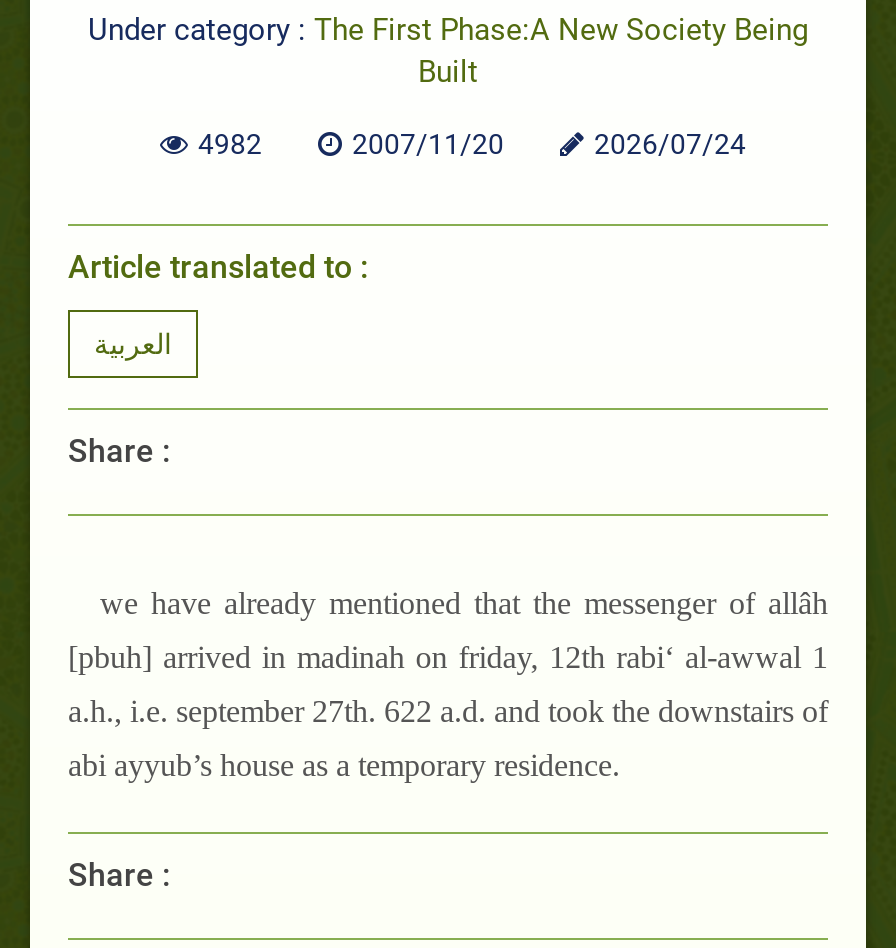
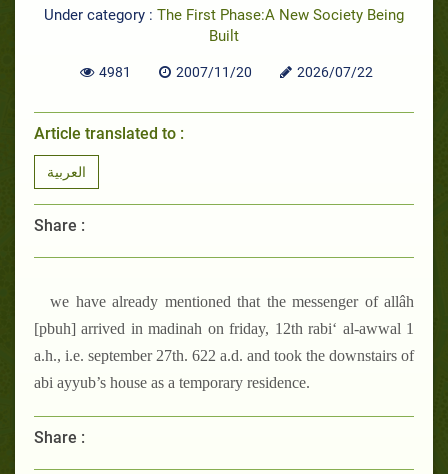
[198,127,262,159] 4982 -> [99,64,131,80] 4981
[594,127,746,159] 2026/07/24 -> [297,64,373,80] 2026/07/22

